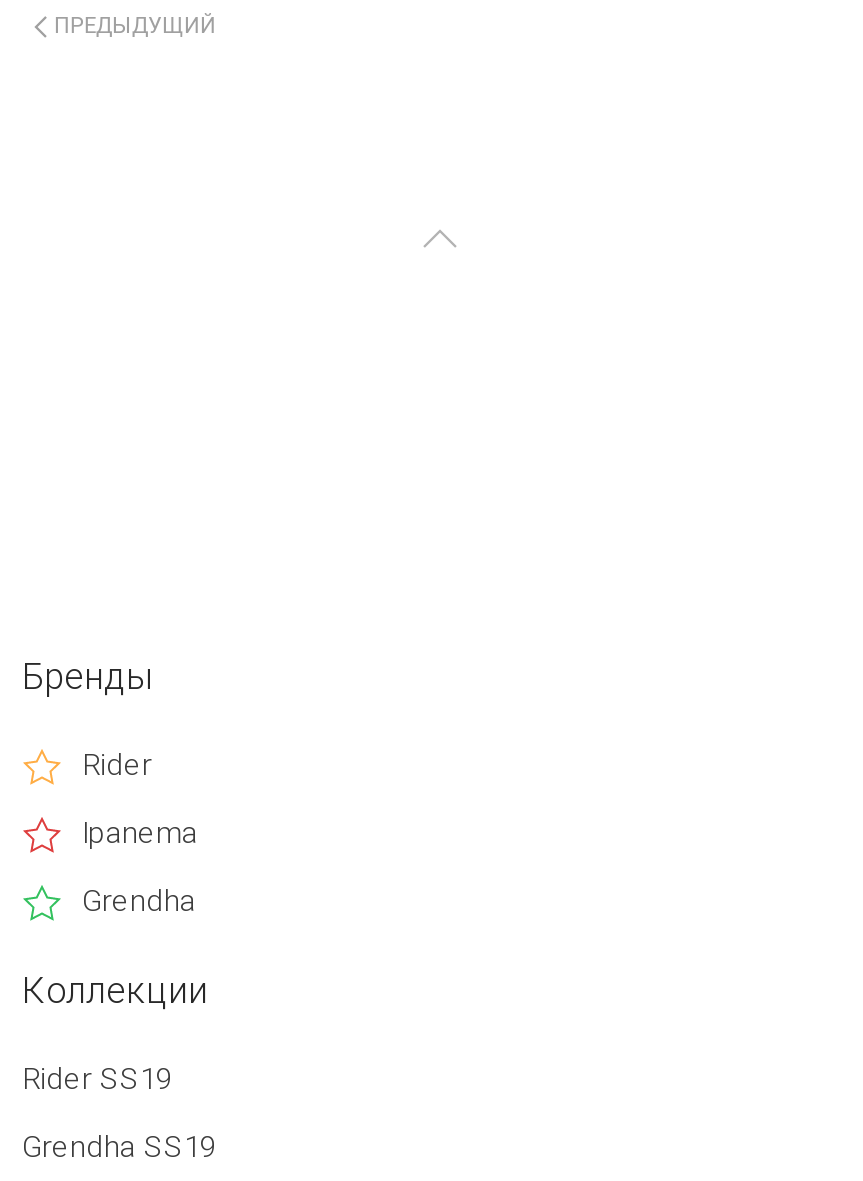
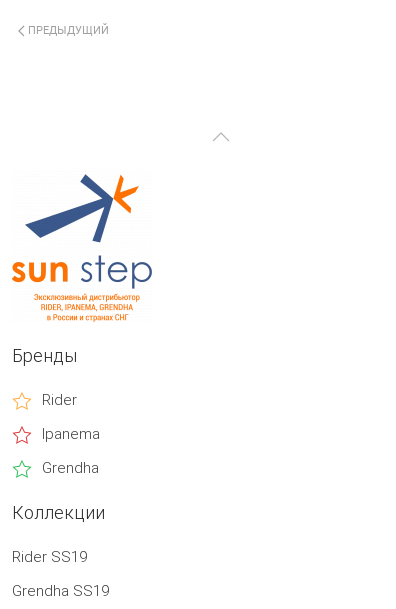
none -> [11,254,153,323] [image]
none -> [24,173,140,244] [image]

